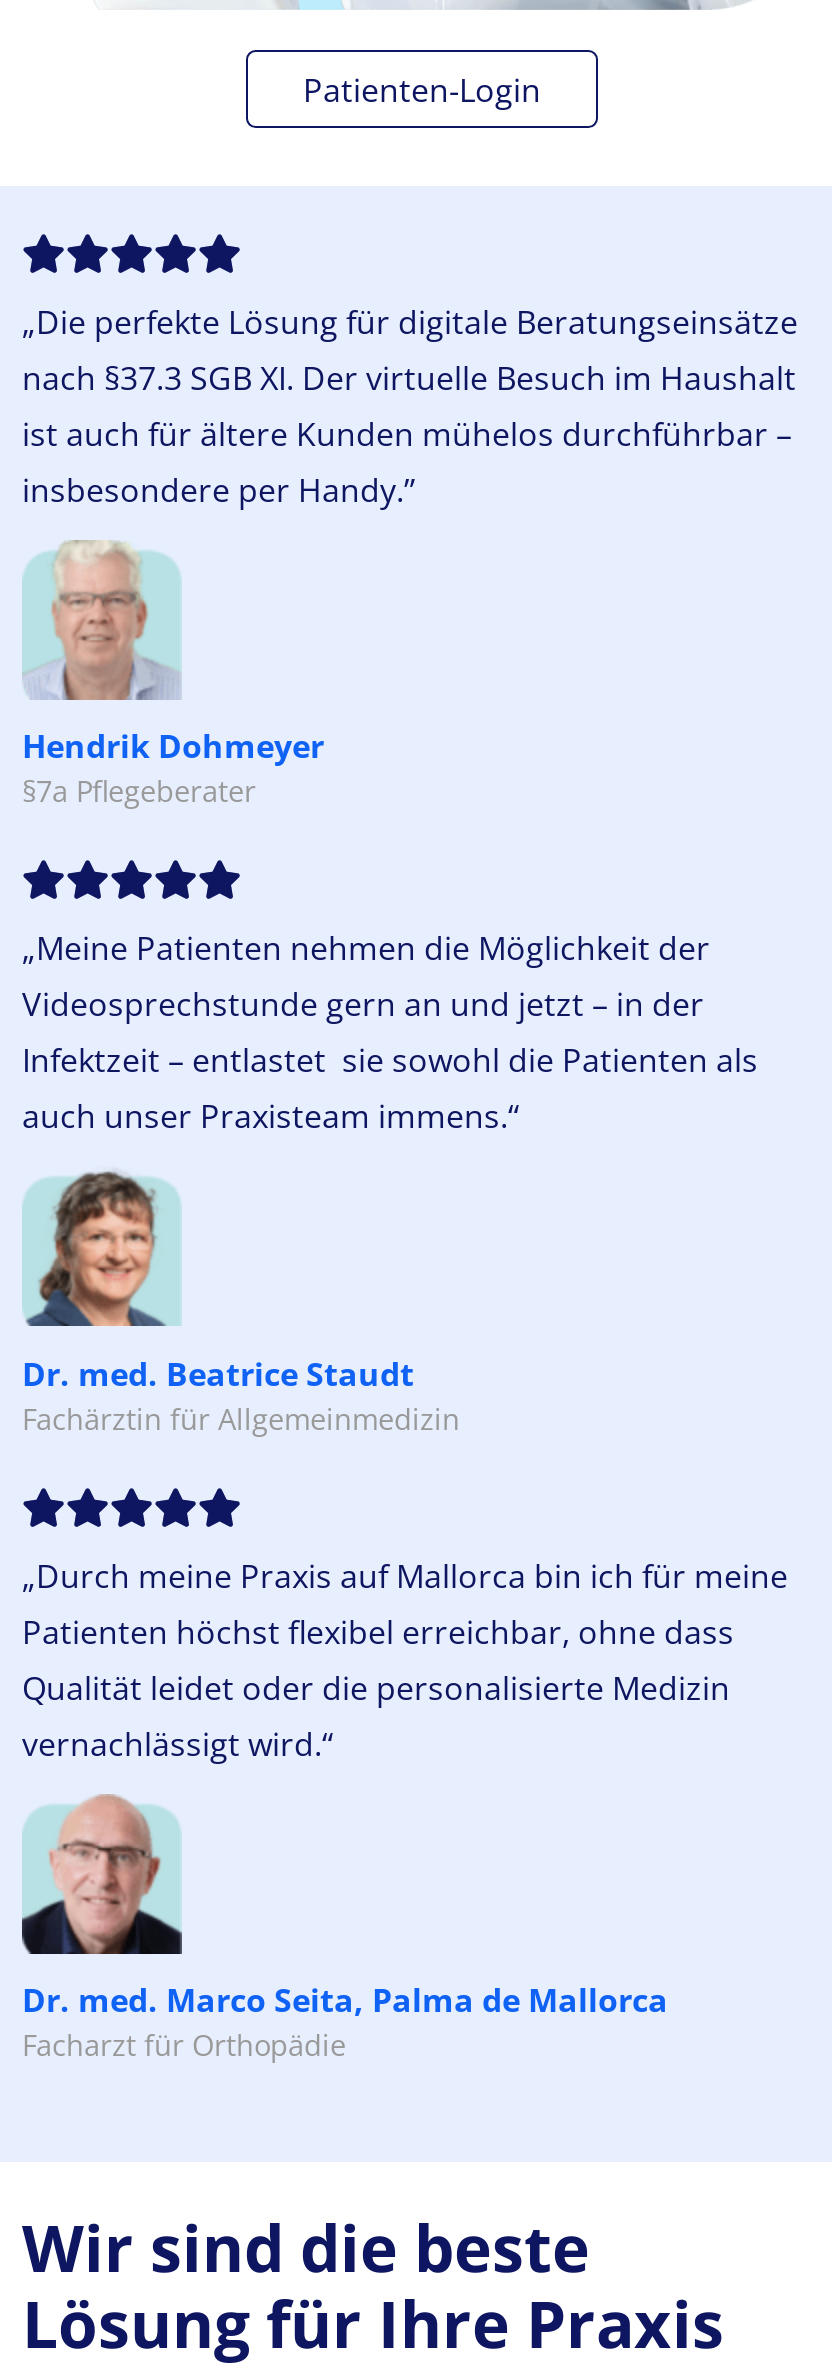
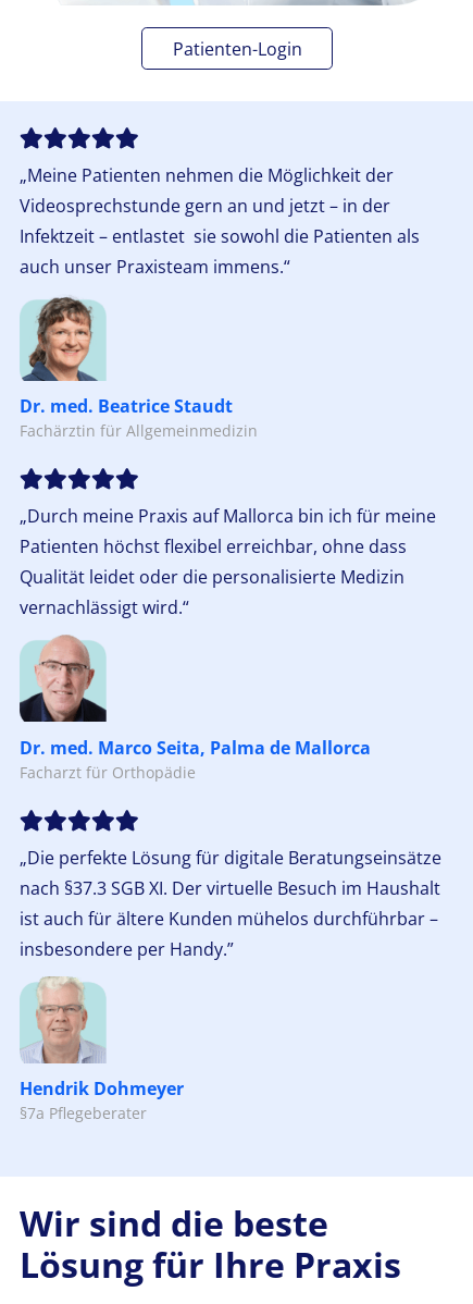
moved [22,299,798,511] -> [20,846,441,961]: „Die perfekte Lösung für digitale Beratungseinsätze | nach §37.3 SGB XI. Der virtuelle Besuch im Haushalt | ist auch für ältere Kunden mühelos durchführbar – | insbesondere per Handy.”
moved [22,540,324,810] -> [20,975,184,1124]: [image] | Hendrik Dohmeyer | §7a Pflegeberater
moved [22,927,788,2064] -> [20,163,436,782]: [image] | „Meine Patienten nehmen die Möglichkeit der | Videosprechstunde gern an und jetzt – in der | ... | Dr. med. Marco Seita, Palma de Mallorca | Facharzt für Orthopädie

